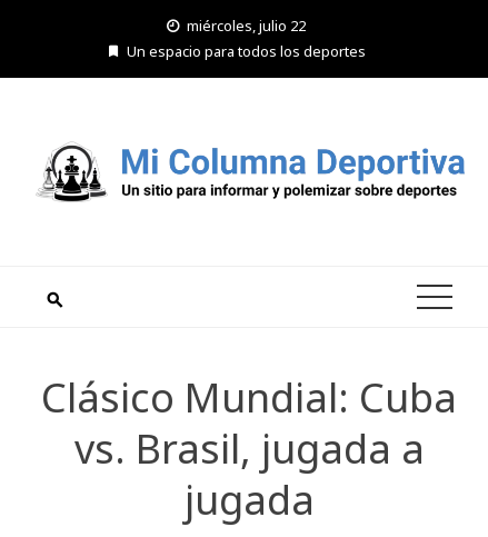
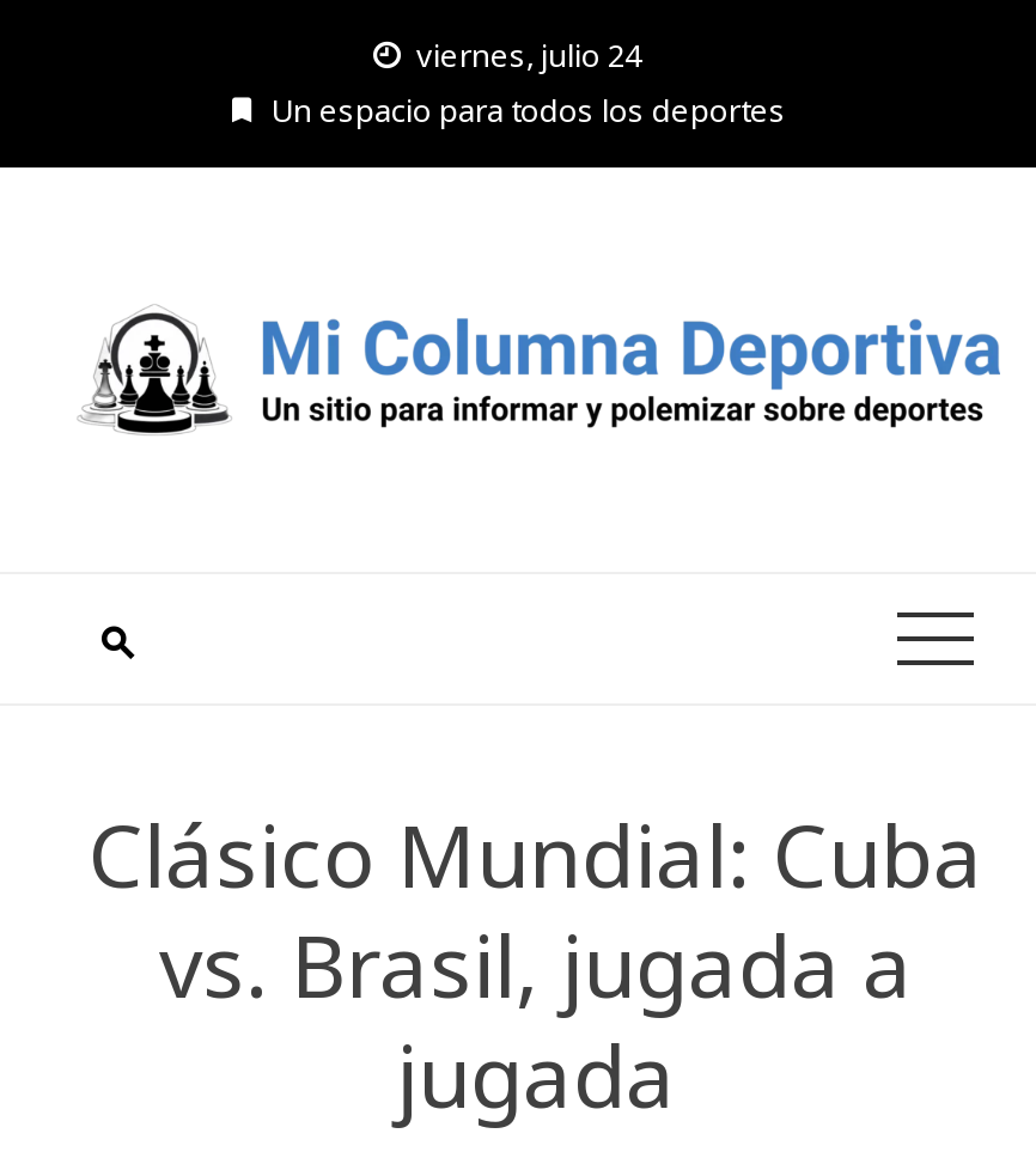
[186,16,305,36] miércoles, julio 22 -> [416,33,641,77] viernes, julio 24

